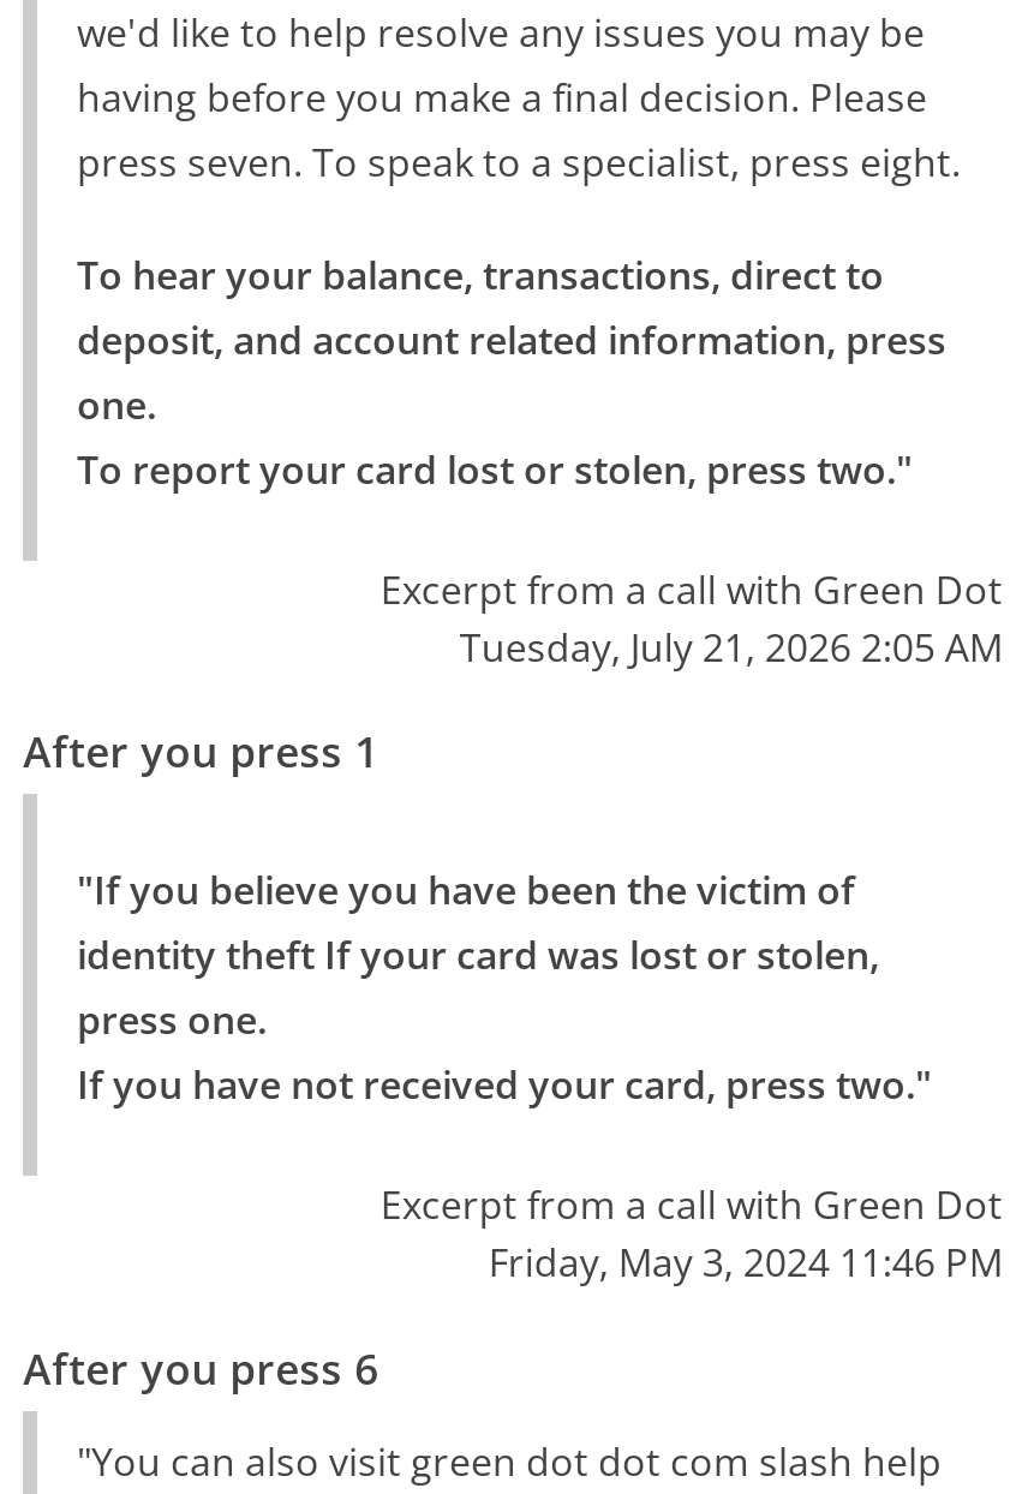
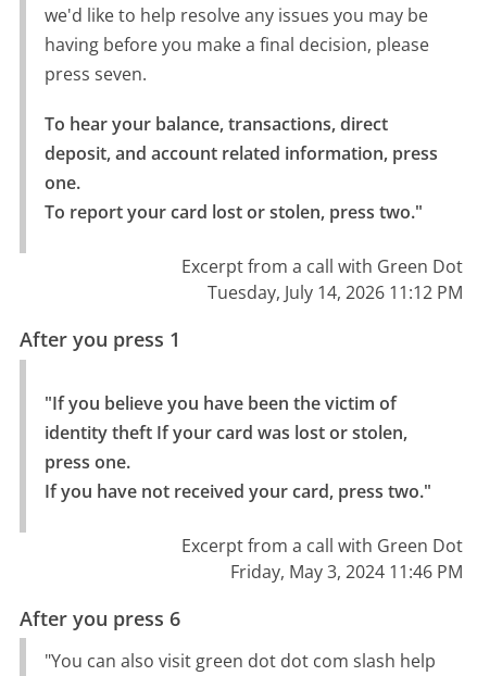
[77,72,961,190] having before you make a final decision. Please | press seven. To speak to a specialist, press eight. -> [44,32,429,86] having before you make a final decision, please | press seven.
[77,247,884,300] To hear your balance, transactions, direct to -> [44,112,387,136] To hear your balance, transactions, direct
[459,620,1002,673] Tuesday, July 21, 2026 2:05 AM -> [207,280,463,304] Tuesday, July 14, 2026 11:12 PM

